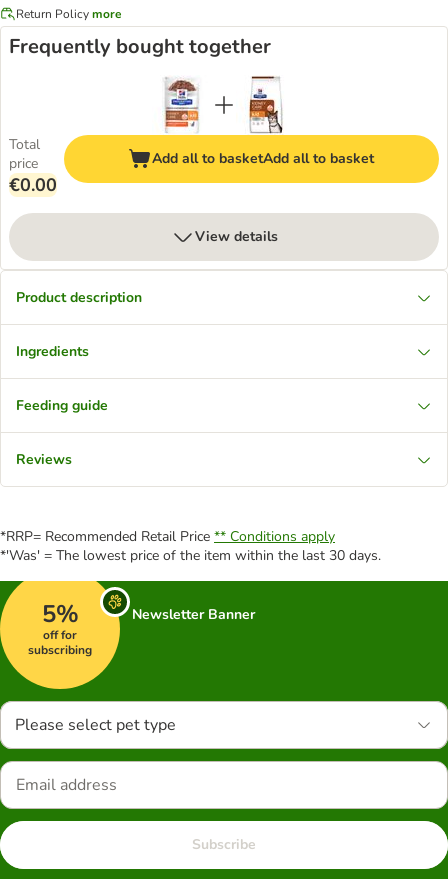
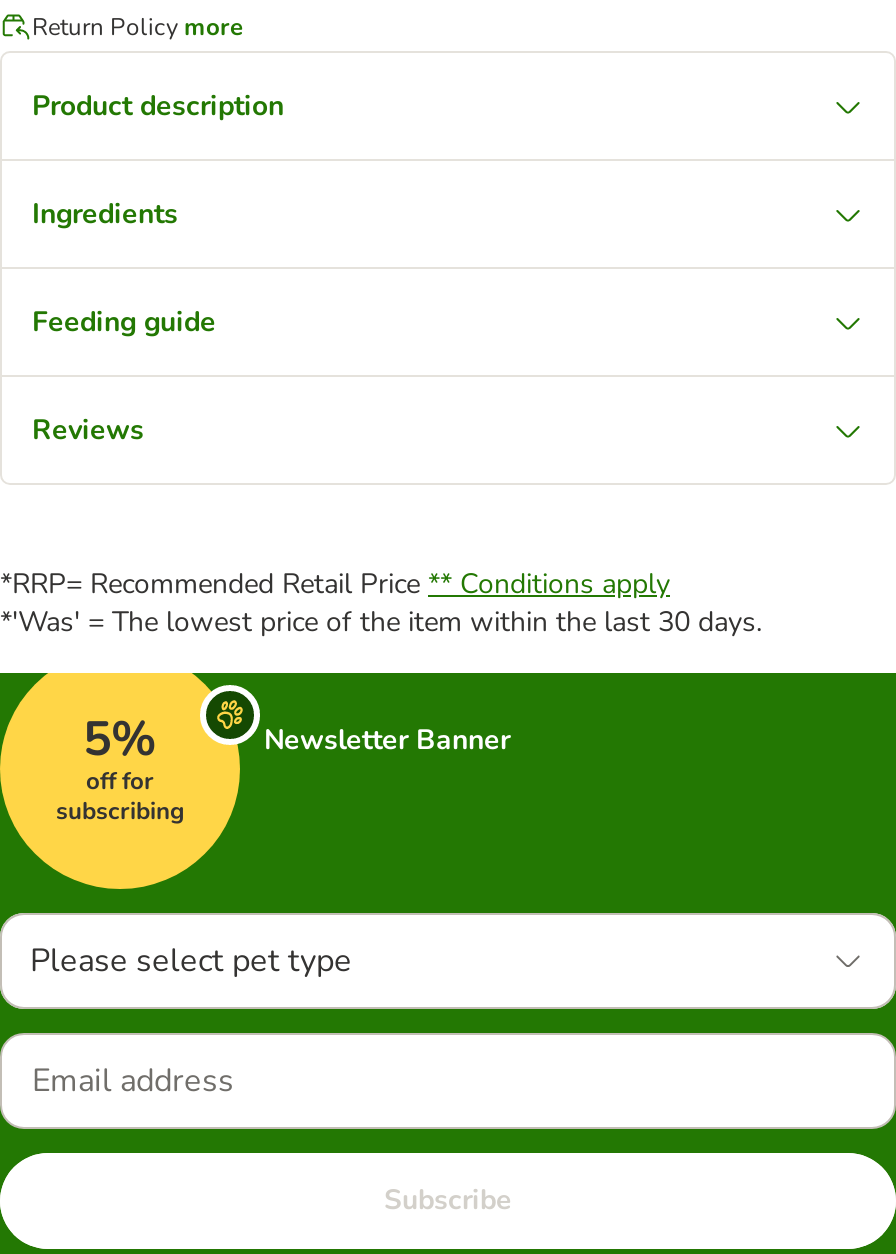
[9,33,271,60] Frequently bought together -> none
[63,75,440,184] [image] | Add all to basketAdd all to basket -> none
[9,135,57,197] Total | price | €0.00 -> none
[194,227,277,246] View details -> none

